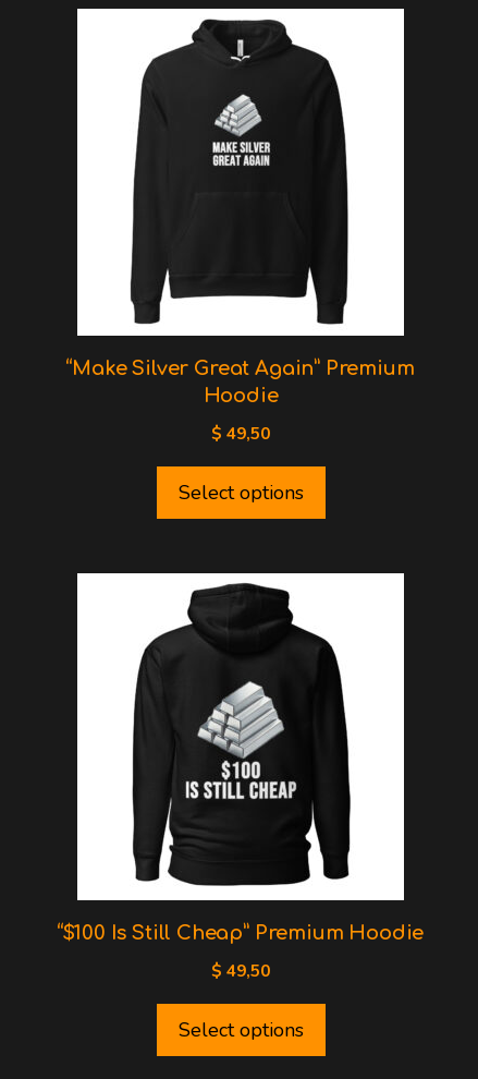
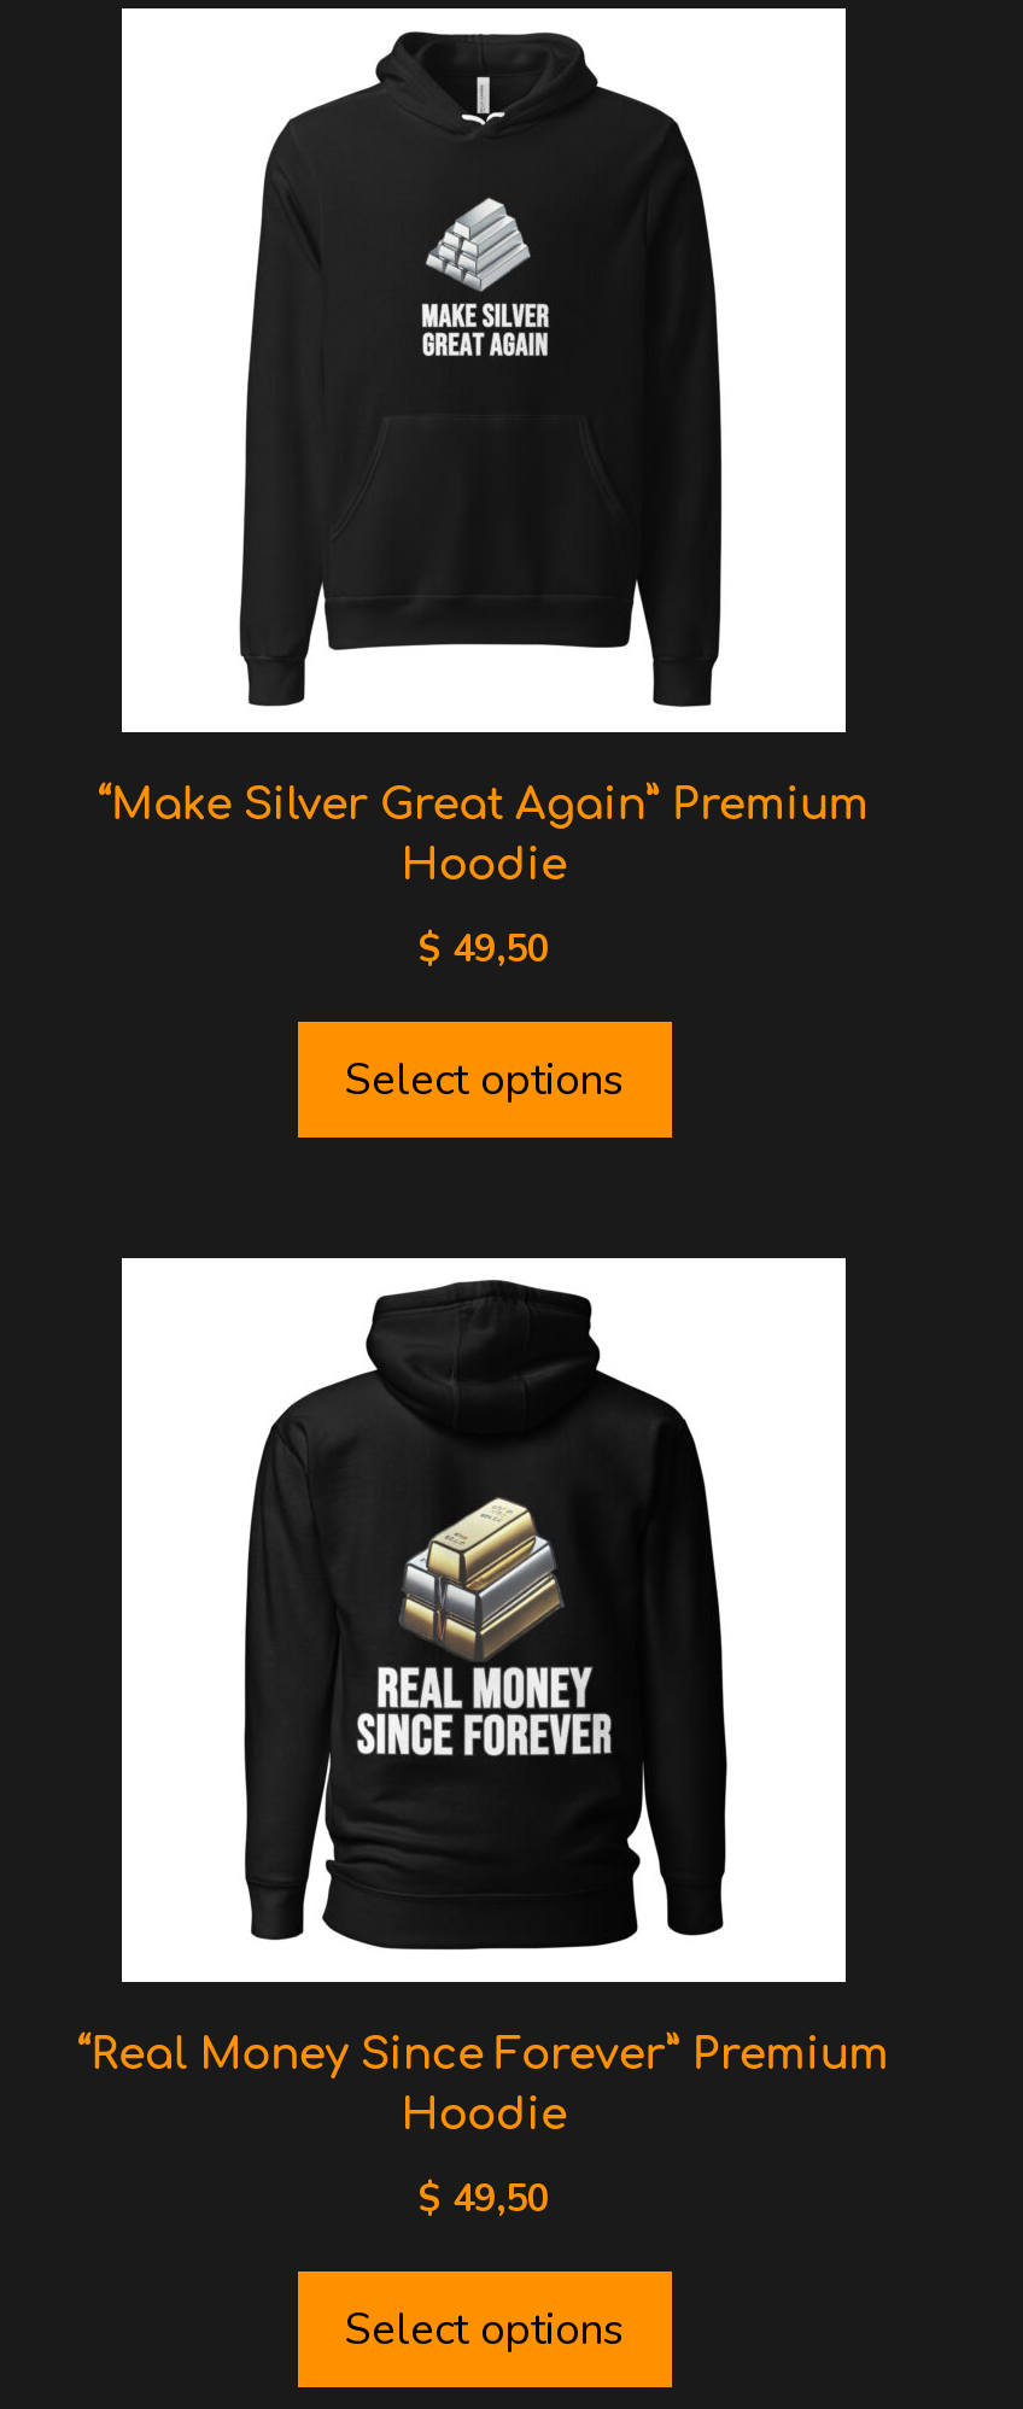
[184,684,298,800] [image] -> [356,1502,614,1758] [image]
[57,922,424,944] “$100 Is Still Cheap” Premium Hoodie -> [78,2030,889,2139] “Real Money Since Forever” Premium | Hoodie

